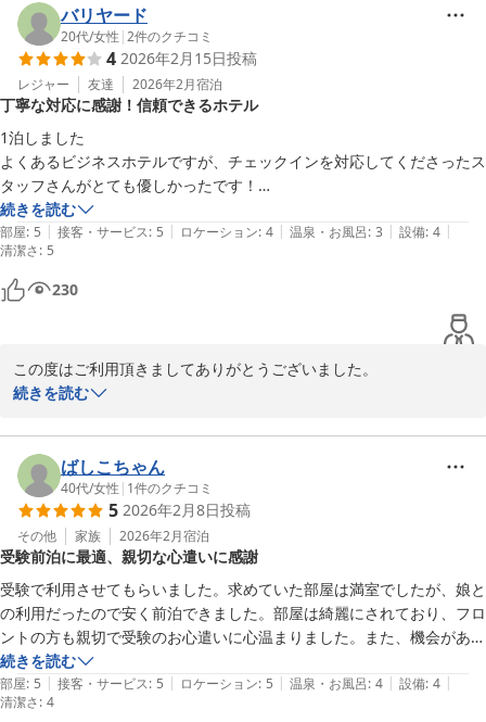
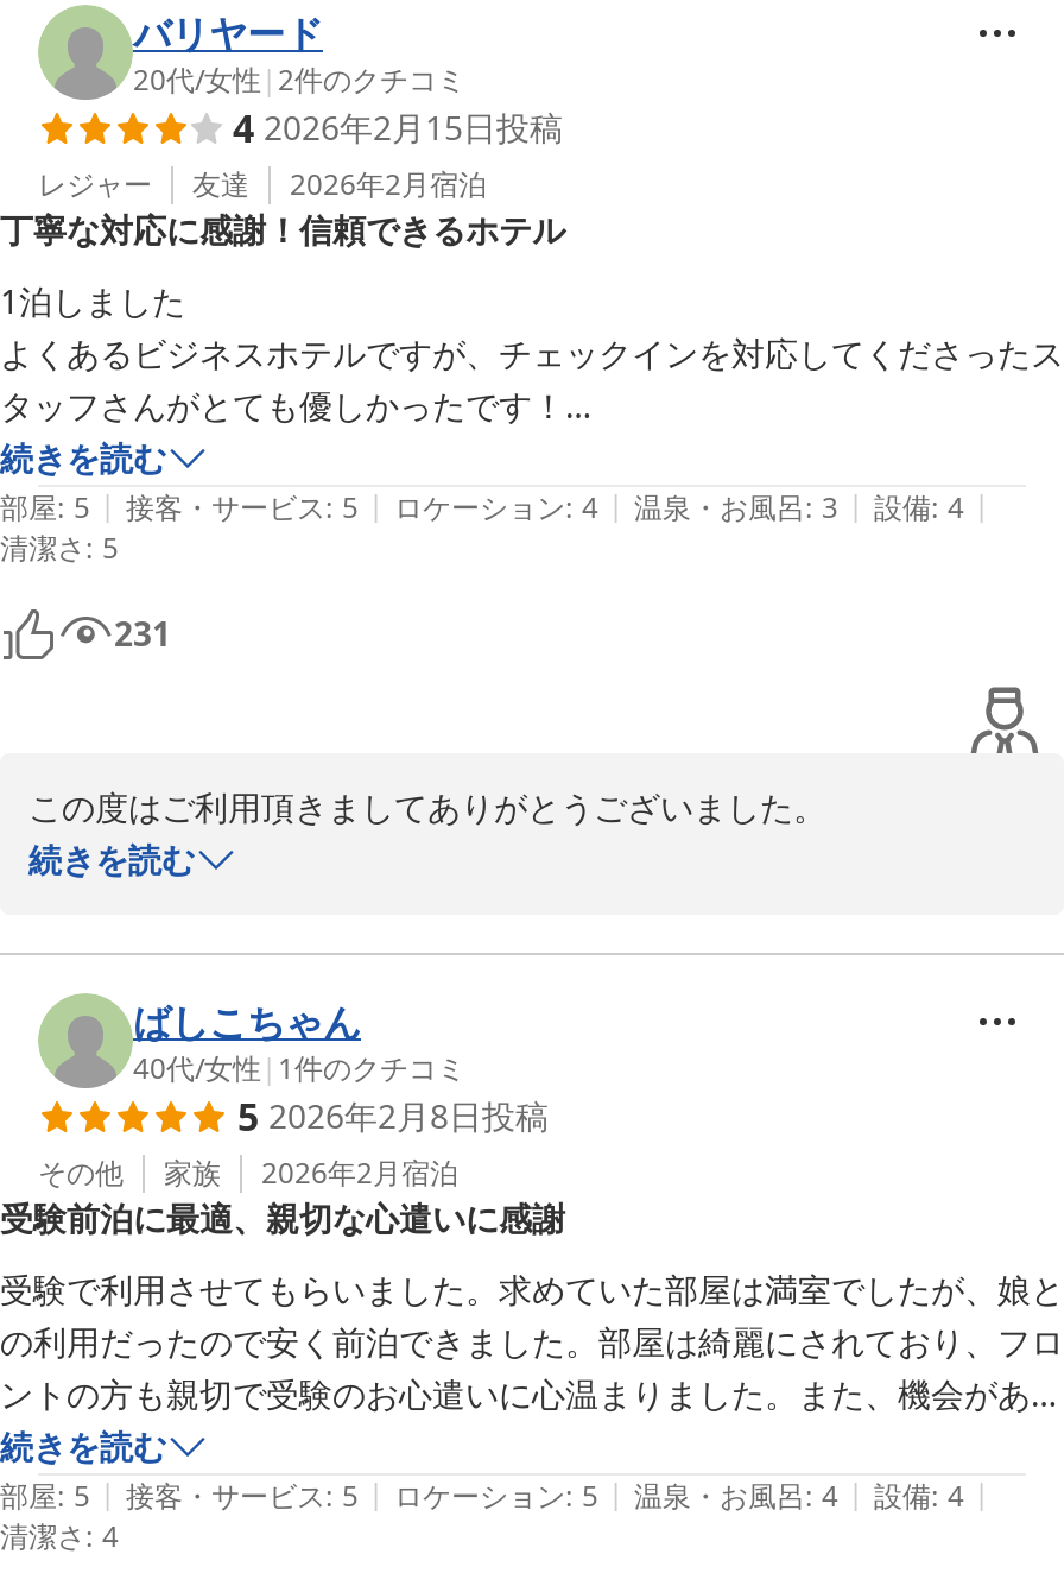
[52,279,78,300] 230 -> [114,611,171,656] 231

